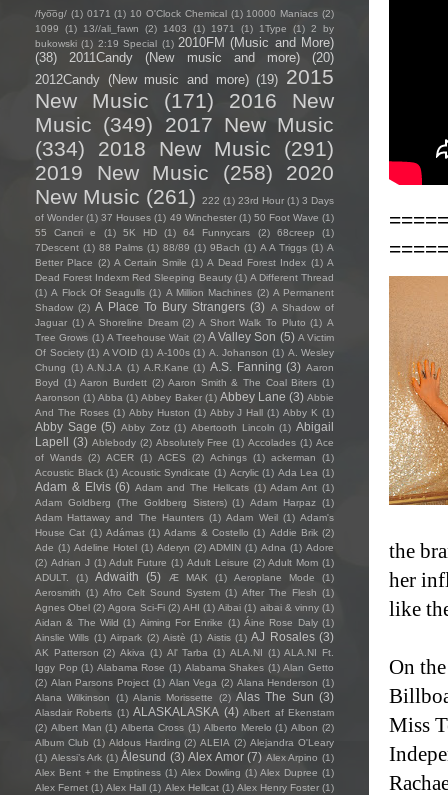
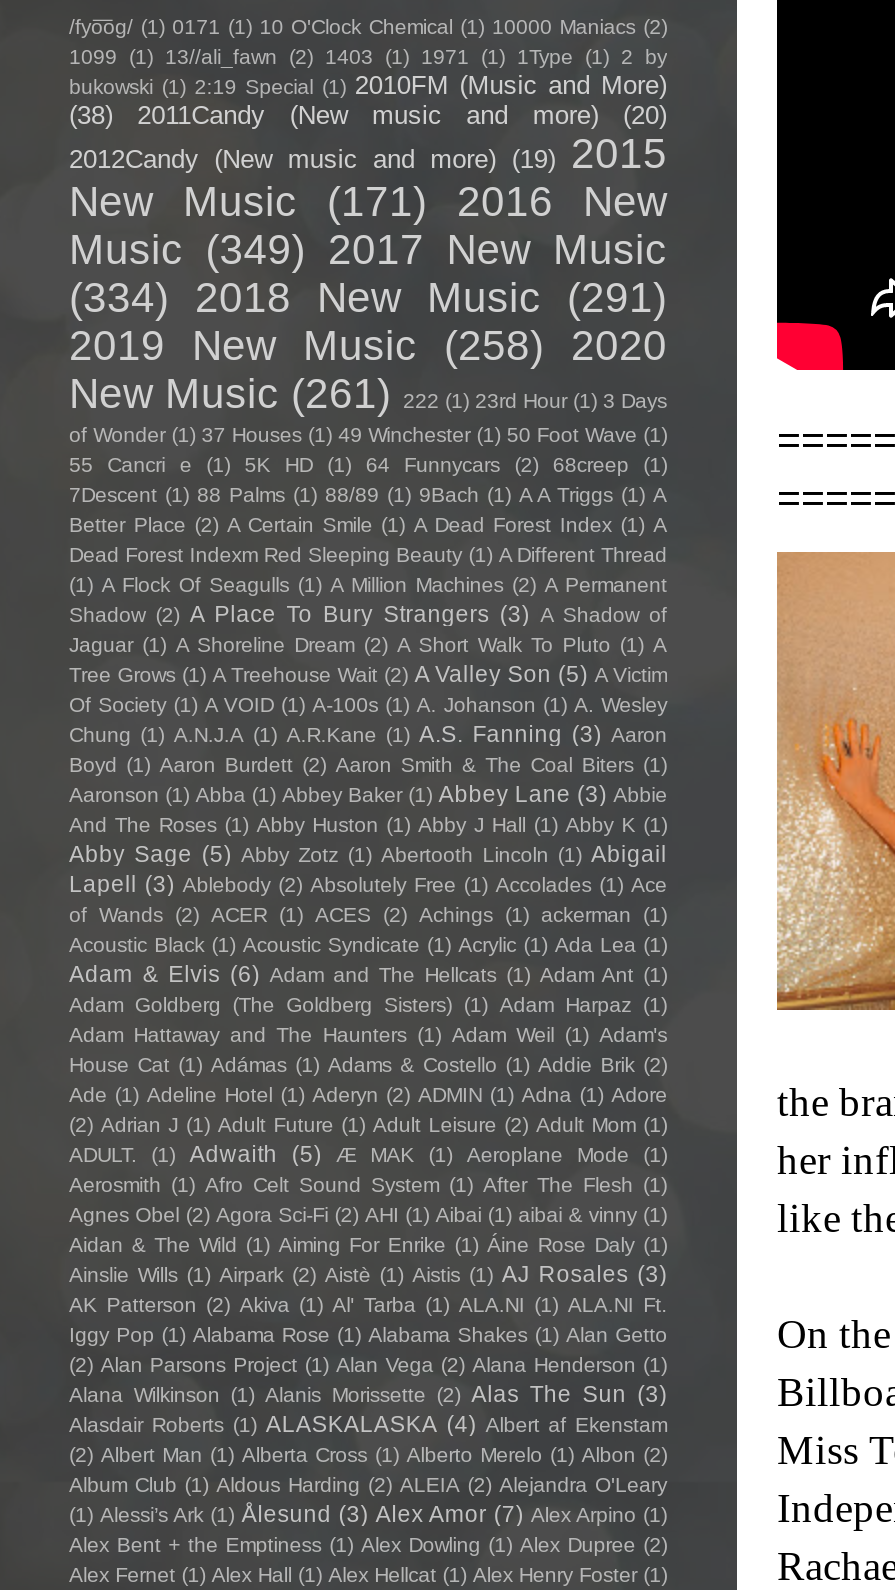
[35,767,334,778] Alex Bent + the Emptiness (1) Alex Dowling (1) Alex Dupree (1) -> [69,1534,667,1556] Alex Bent + the Emptiness (1) Alex Dowling (1) Alex Dupree (2)

